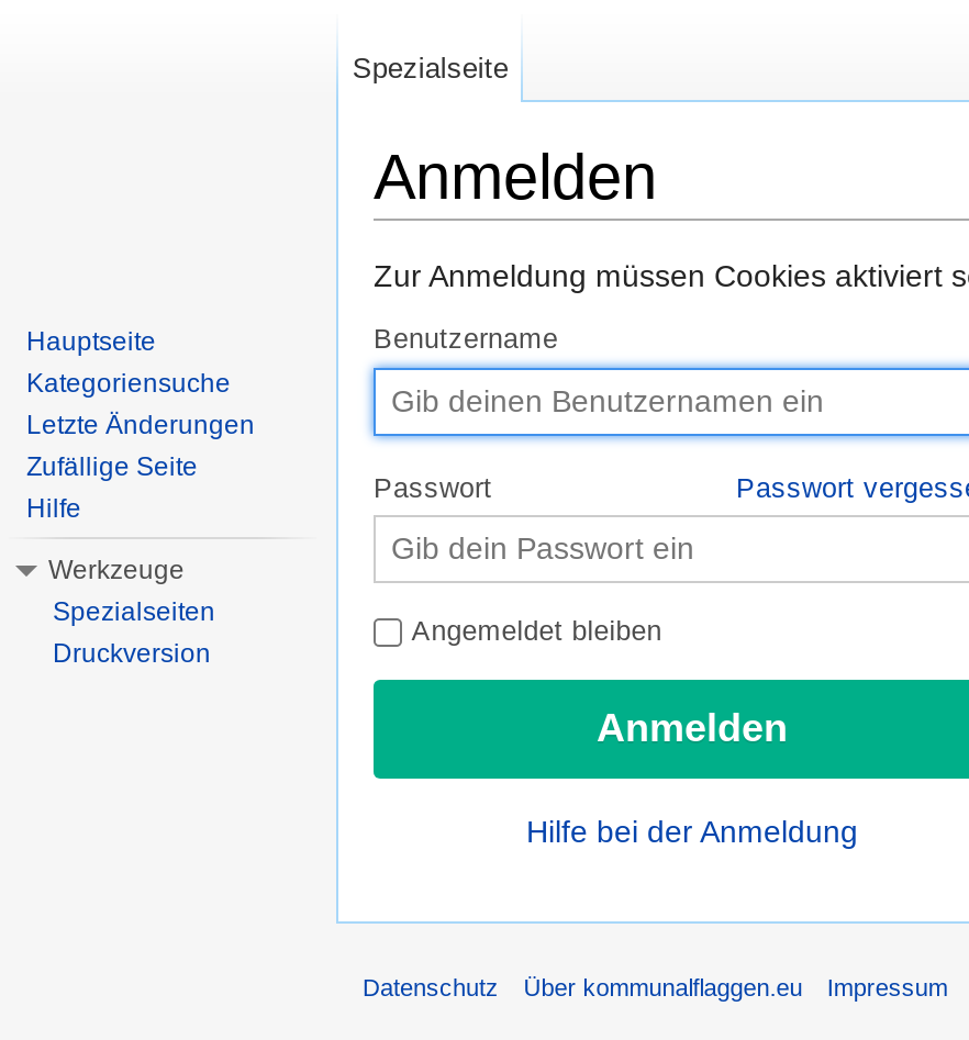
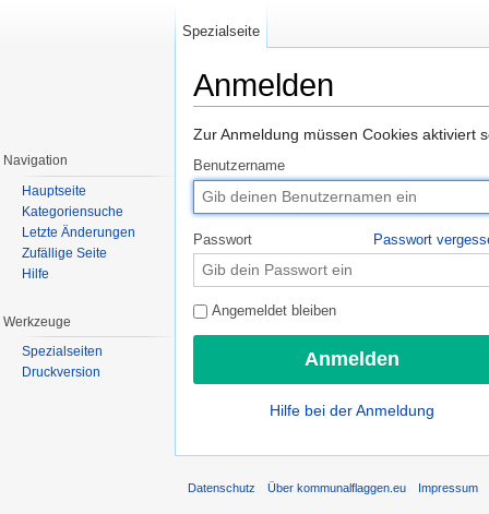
none -> [3,153,68,168] Navigation
moved [26,326,255,524] -> [22,183,135,281]: Hauptseite | Kategoriensuche | Letzte Änderungen | Zufällige Seite | Hilfe
moved [48,555,185,585] -> [3,314,71,329]: Werkzeuge
moved [53,596,215,669] -> [22,344,103,380]: Spezialseiten | Druckversion

